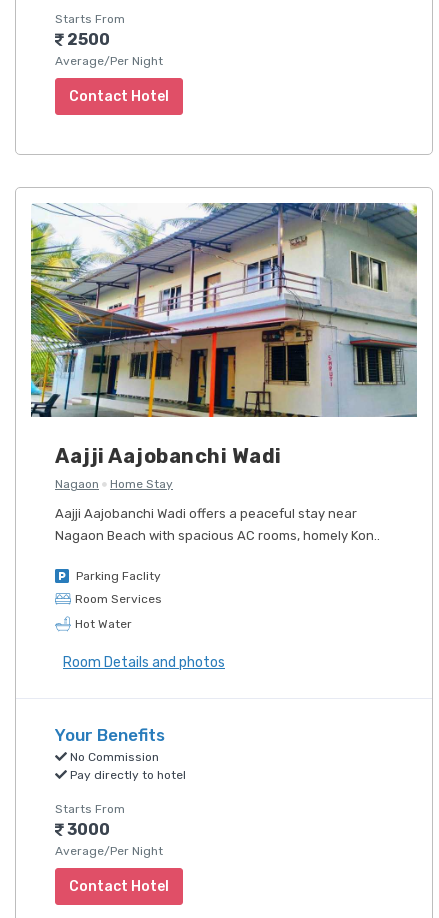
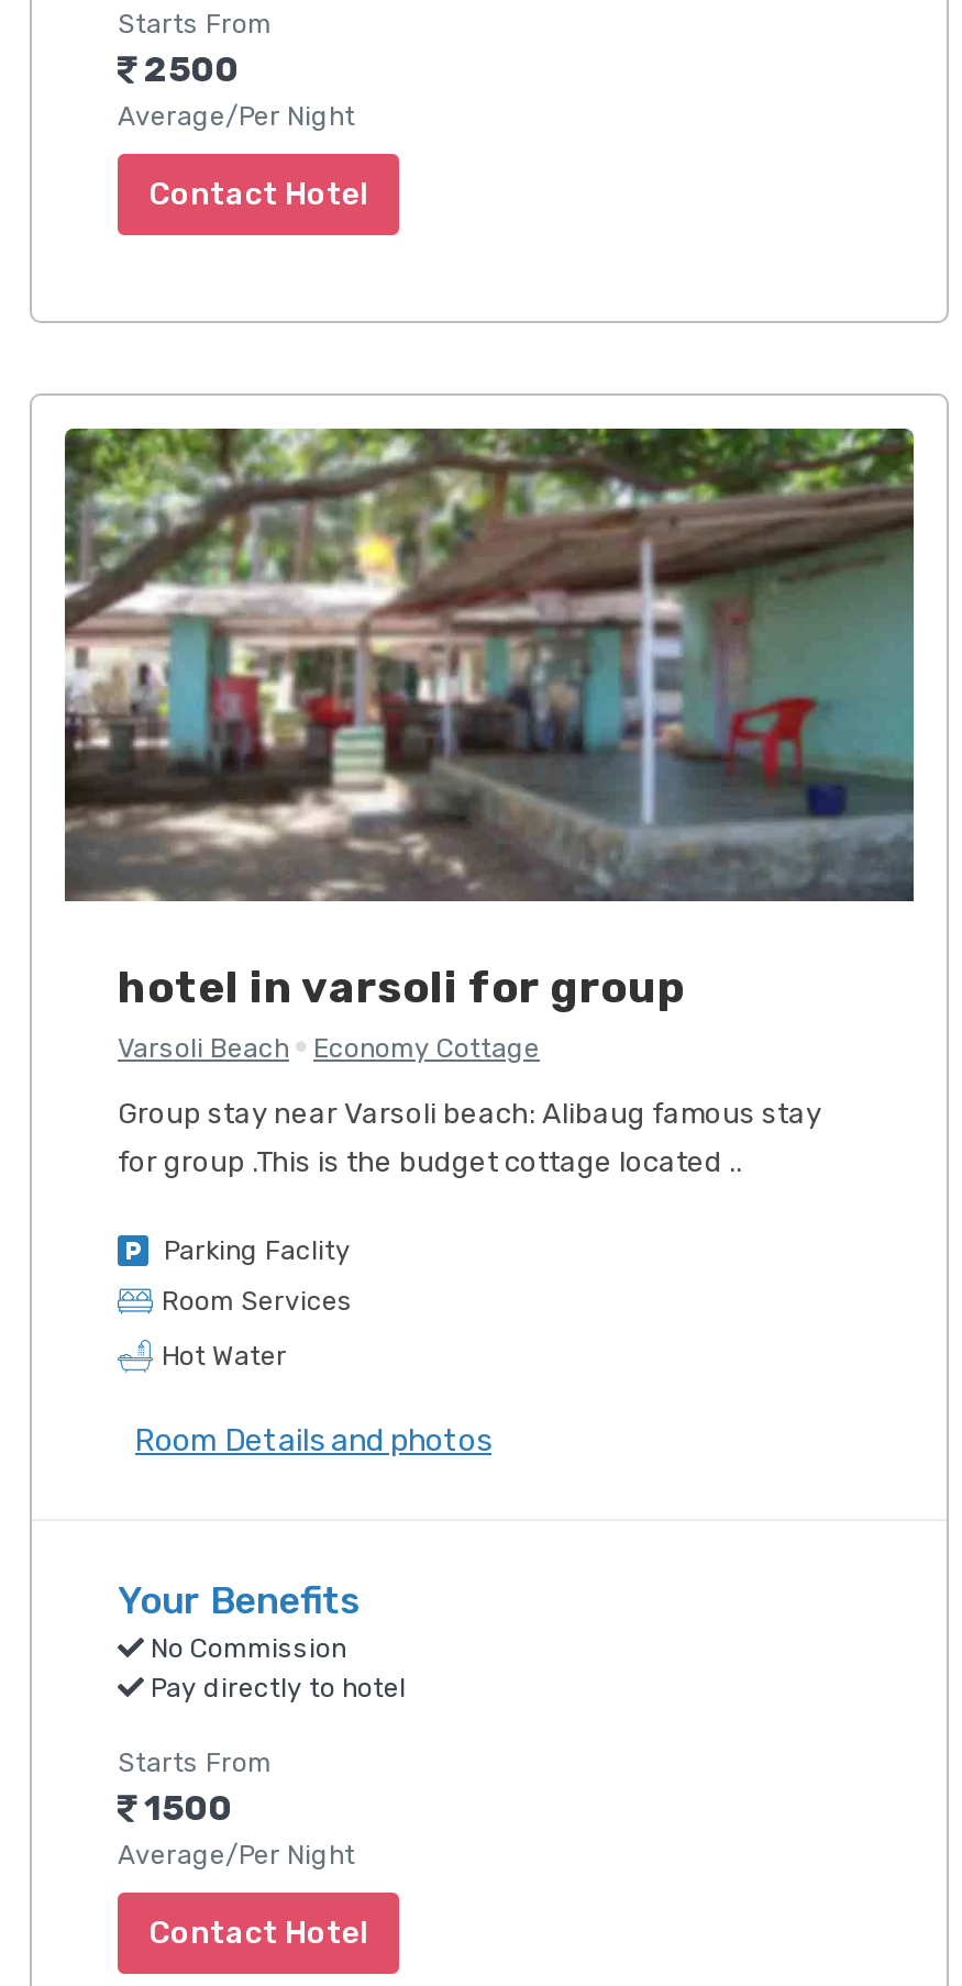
[30,202,418,491] [image] | Aajji Aajobanchi Wadi | Nagaon | Home Stay -> [63,426,916,1064] [image] | hotel in varsoli for group | Varsoli Beach | Economy Cottage
[55,506,357,521] Aajji Aajobanchi Wadi offers a peaceful stay near -> [118,1097,821,1130] Group stay near Varsoli beach: Alibaug famous stay
[55,528,380,543] Nagaon Beach with spacious AC rooms, homely Kon.. -> [118,1145,742,1178] for group .This is the budget cottage located ..
[64,820,110,839] 3000 -> [137,1787,232,1829] 1500

